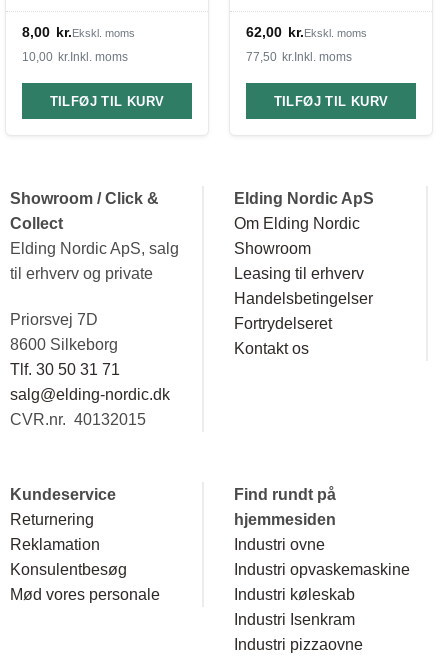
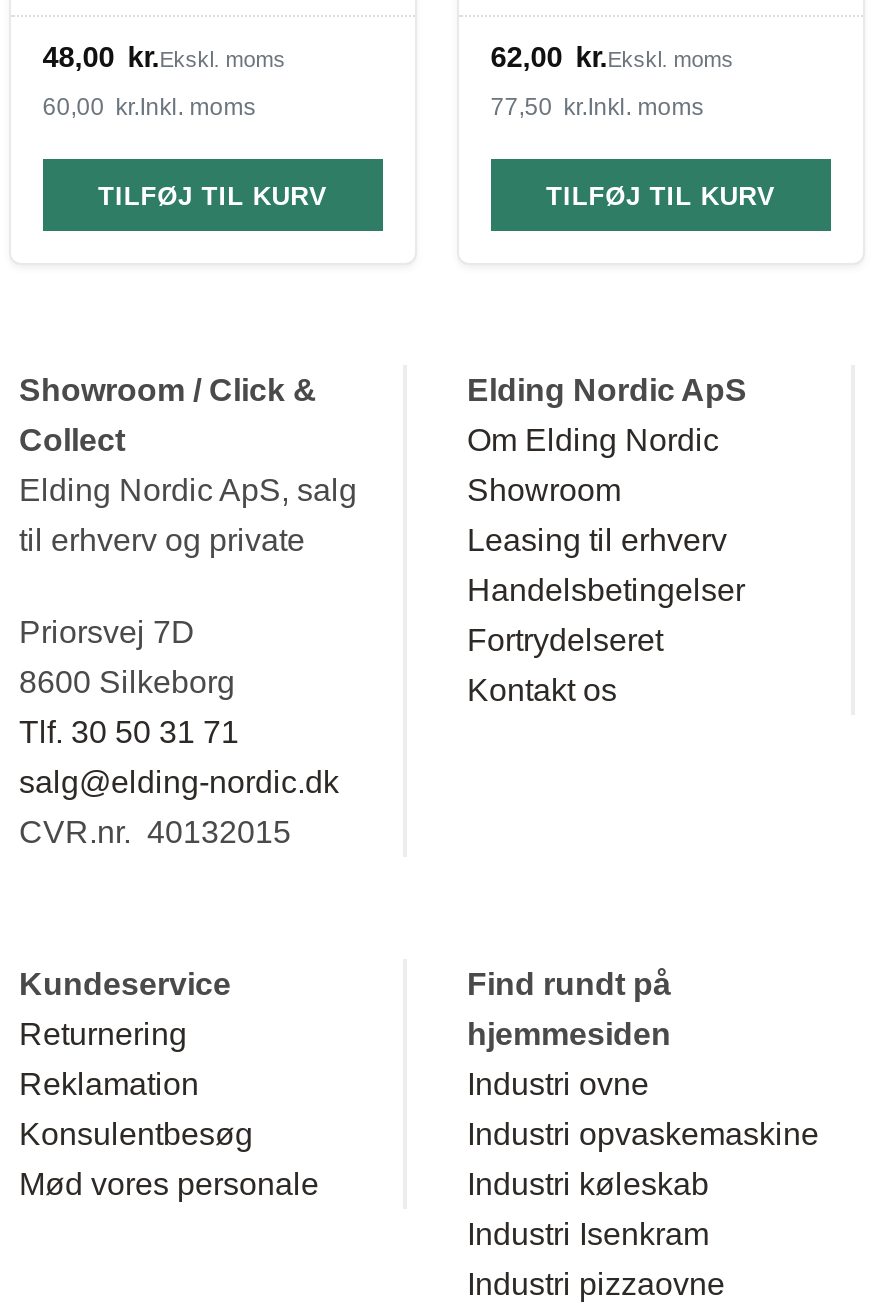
[22,24,135,40] 8,00 kr.Ekskl. moms -> [43,42,285,74] 48,00 kr.Ekskl. moms
[22,50,128,64] 10,00 kr.Inkl. moms -> [43,94,255,122] 60,00 kr.Inkl. moms

